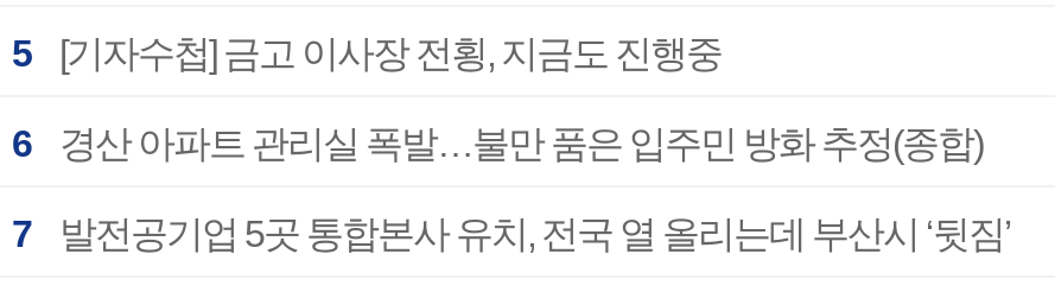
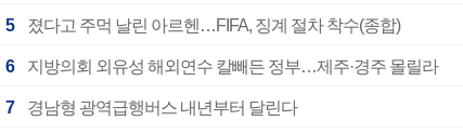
[59,33,722,74] [기자수첩] 금고 이사장 전횡, 지금도 진행중 -> [27,16,400,35] 졌다고 주먹 날린 아르헨…FIFA, 징계 절차 착수(종합)
[59,123,983,164] 경산 아파트 관리실 폭발…불만 품은 입주민 방화 추정(종합) -> [27,57,438,76] 지방의회 외유성 해외연수 칼빼든 정부…제주·경주 몰릴라
[59,214,1011,254] 발전공기업 5곳 통합본사 유치, 전국 열 올리는데 부산시 ‘뒷짐’ -> [27,98,297,117] 경남형 광역급행버스 내년부터 달린다

